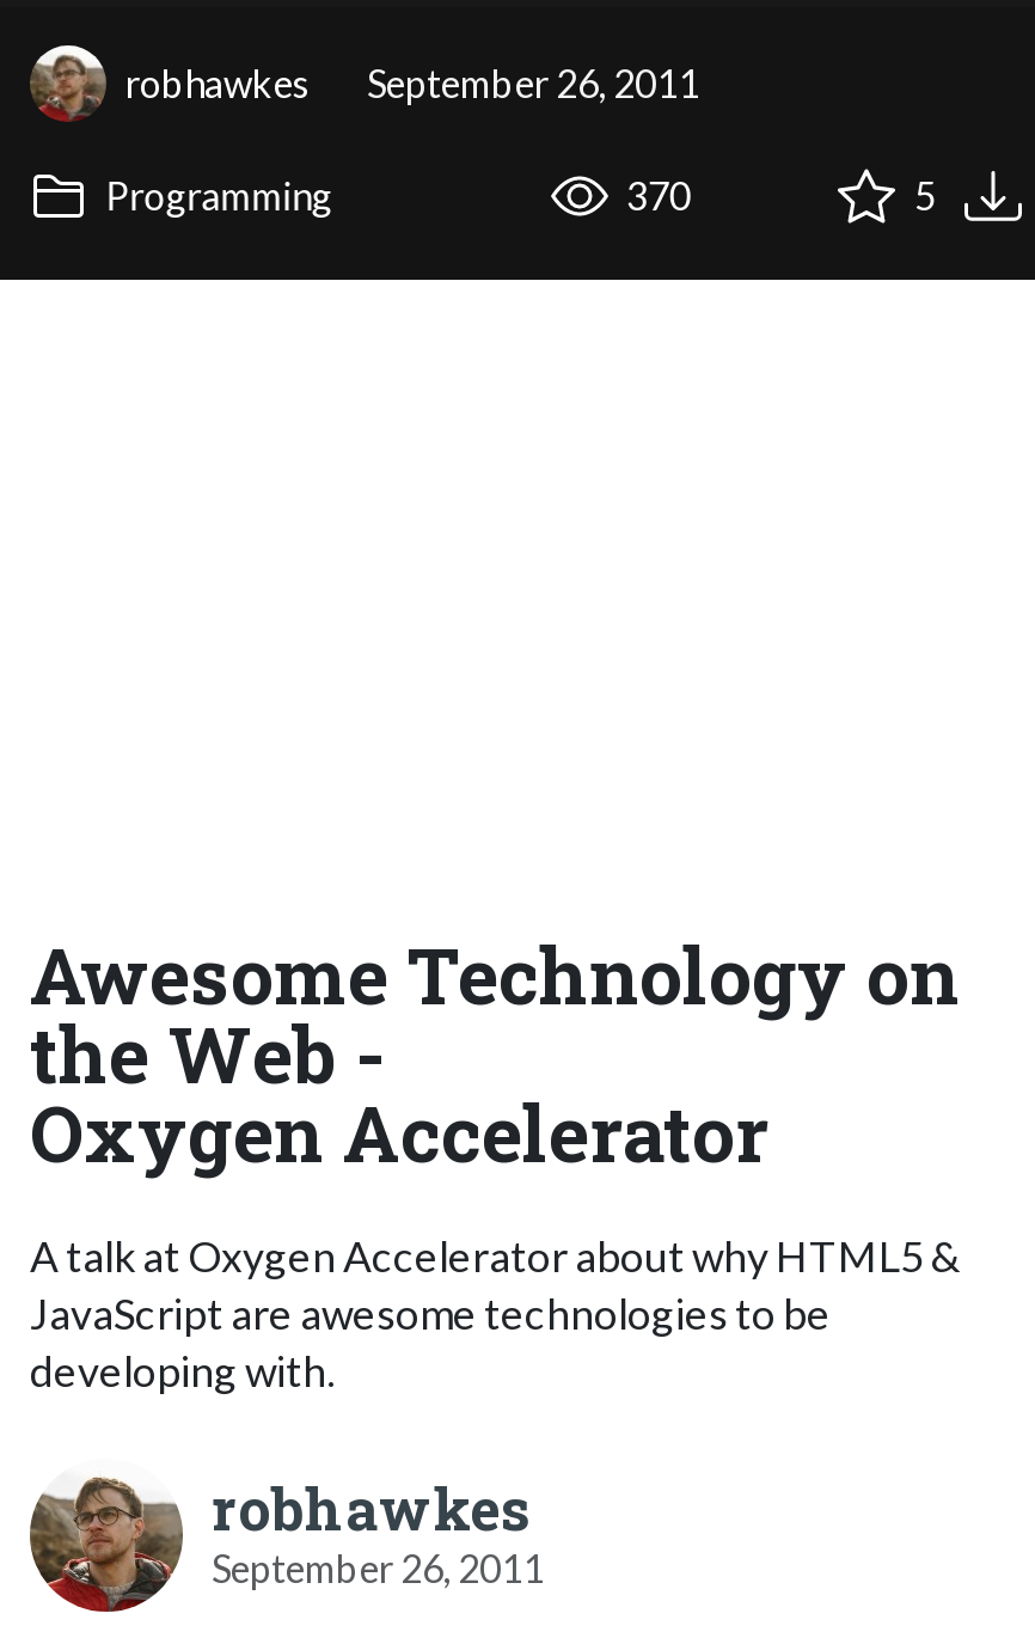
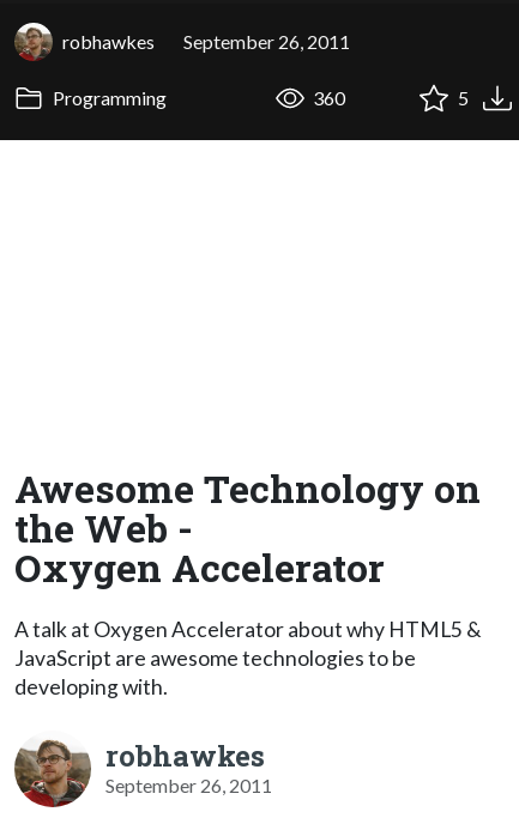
[619,173,691,218] 370 -> [310,87,346,109] 360

